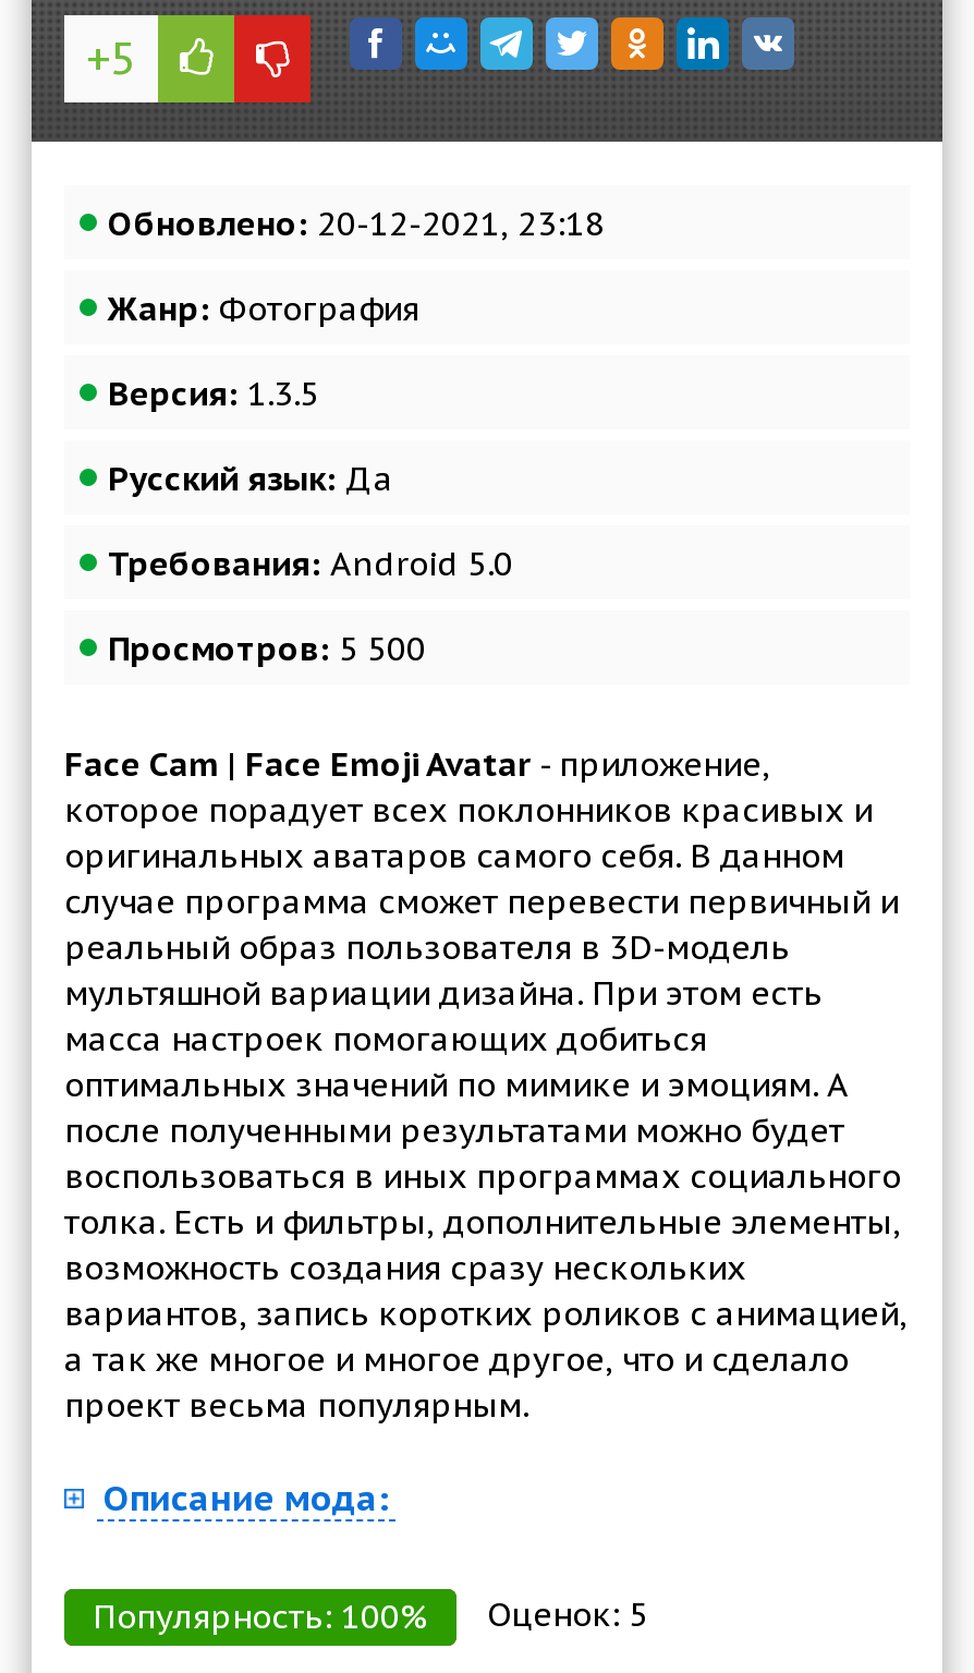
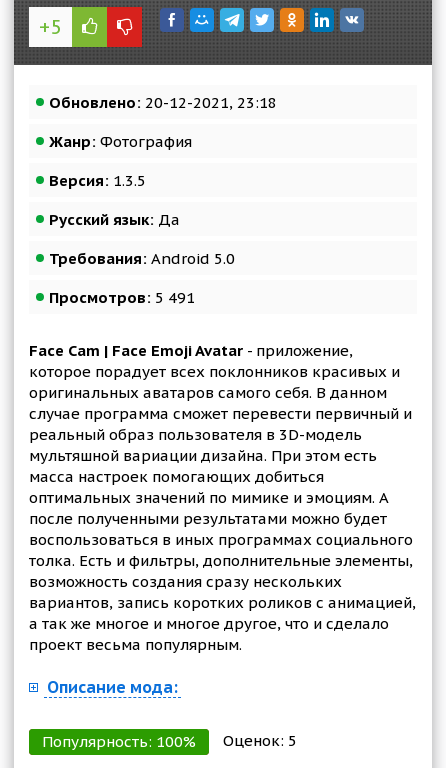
[108,628,426,669] Просмотров: 5 500 -> [49,288,195,307] Просмотров: 5 491

